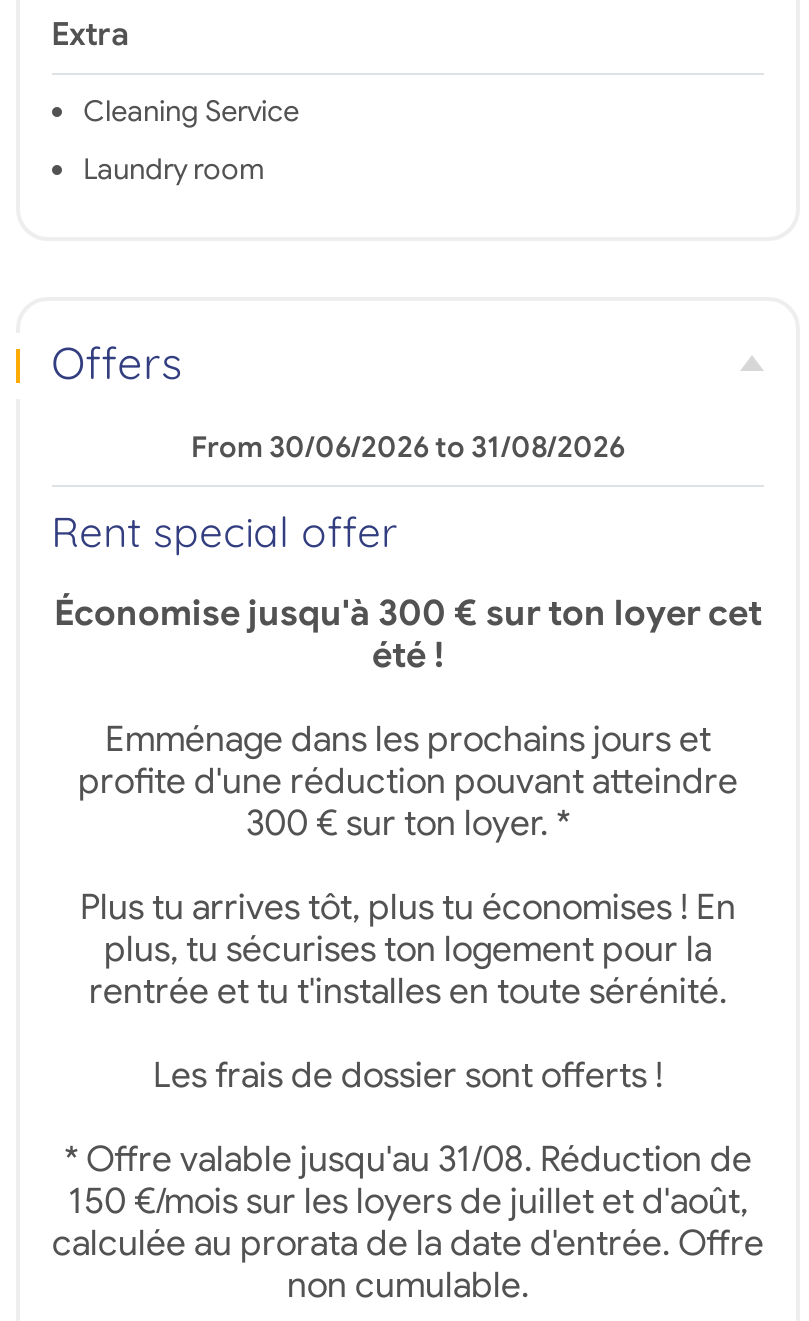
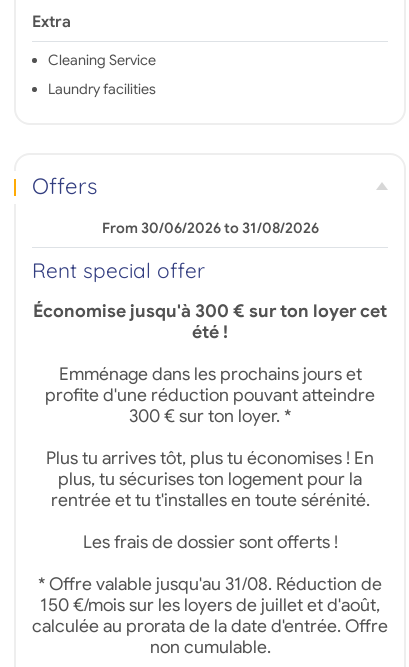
[83,151,265,187] Laundry room -> [48,80,156,98] Laundry facilities

